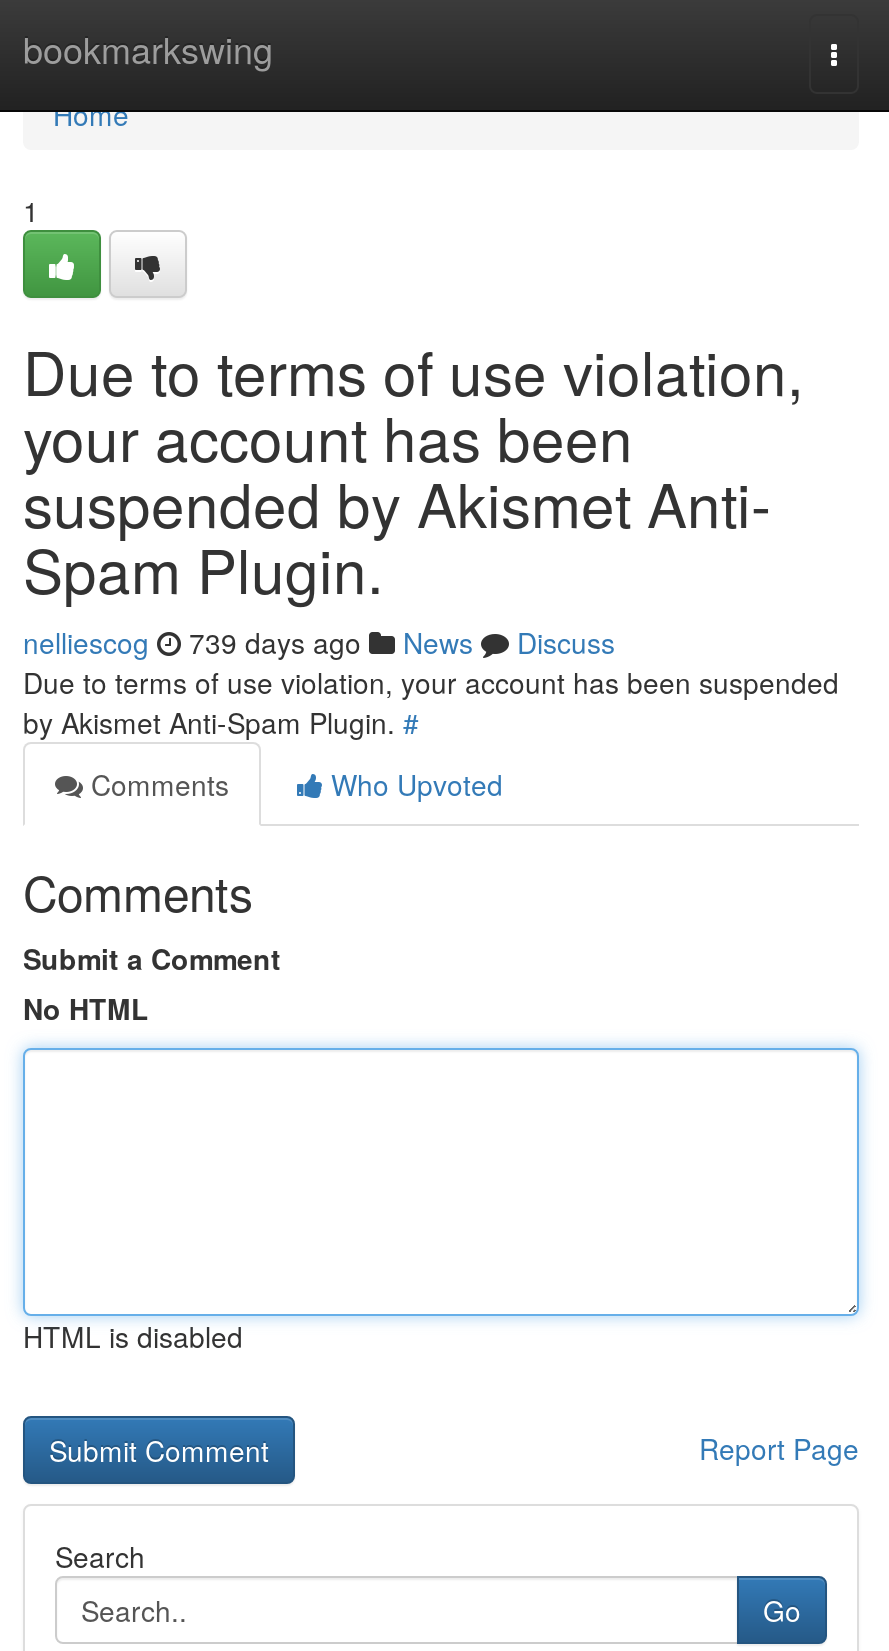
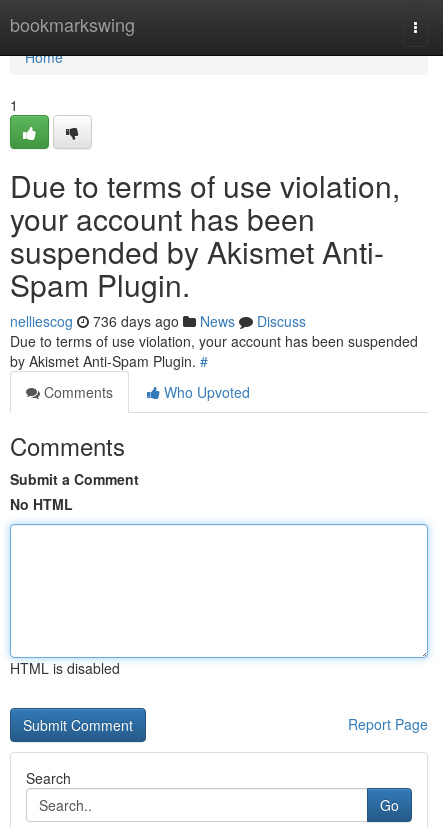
[23,622,615,662] nelliescog 739 days ago News Discuss -> [10,311,306,331] nelliescog 736 days ago News Discuss

